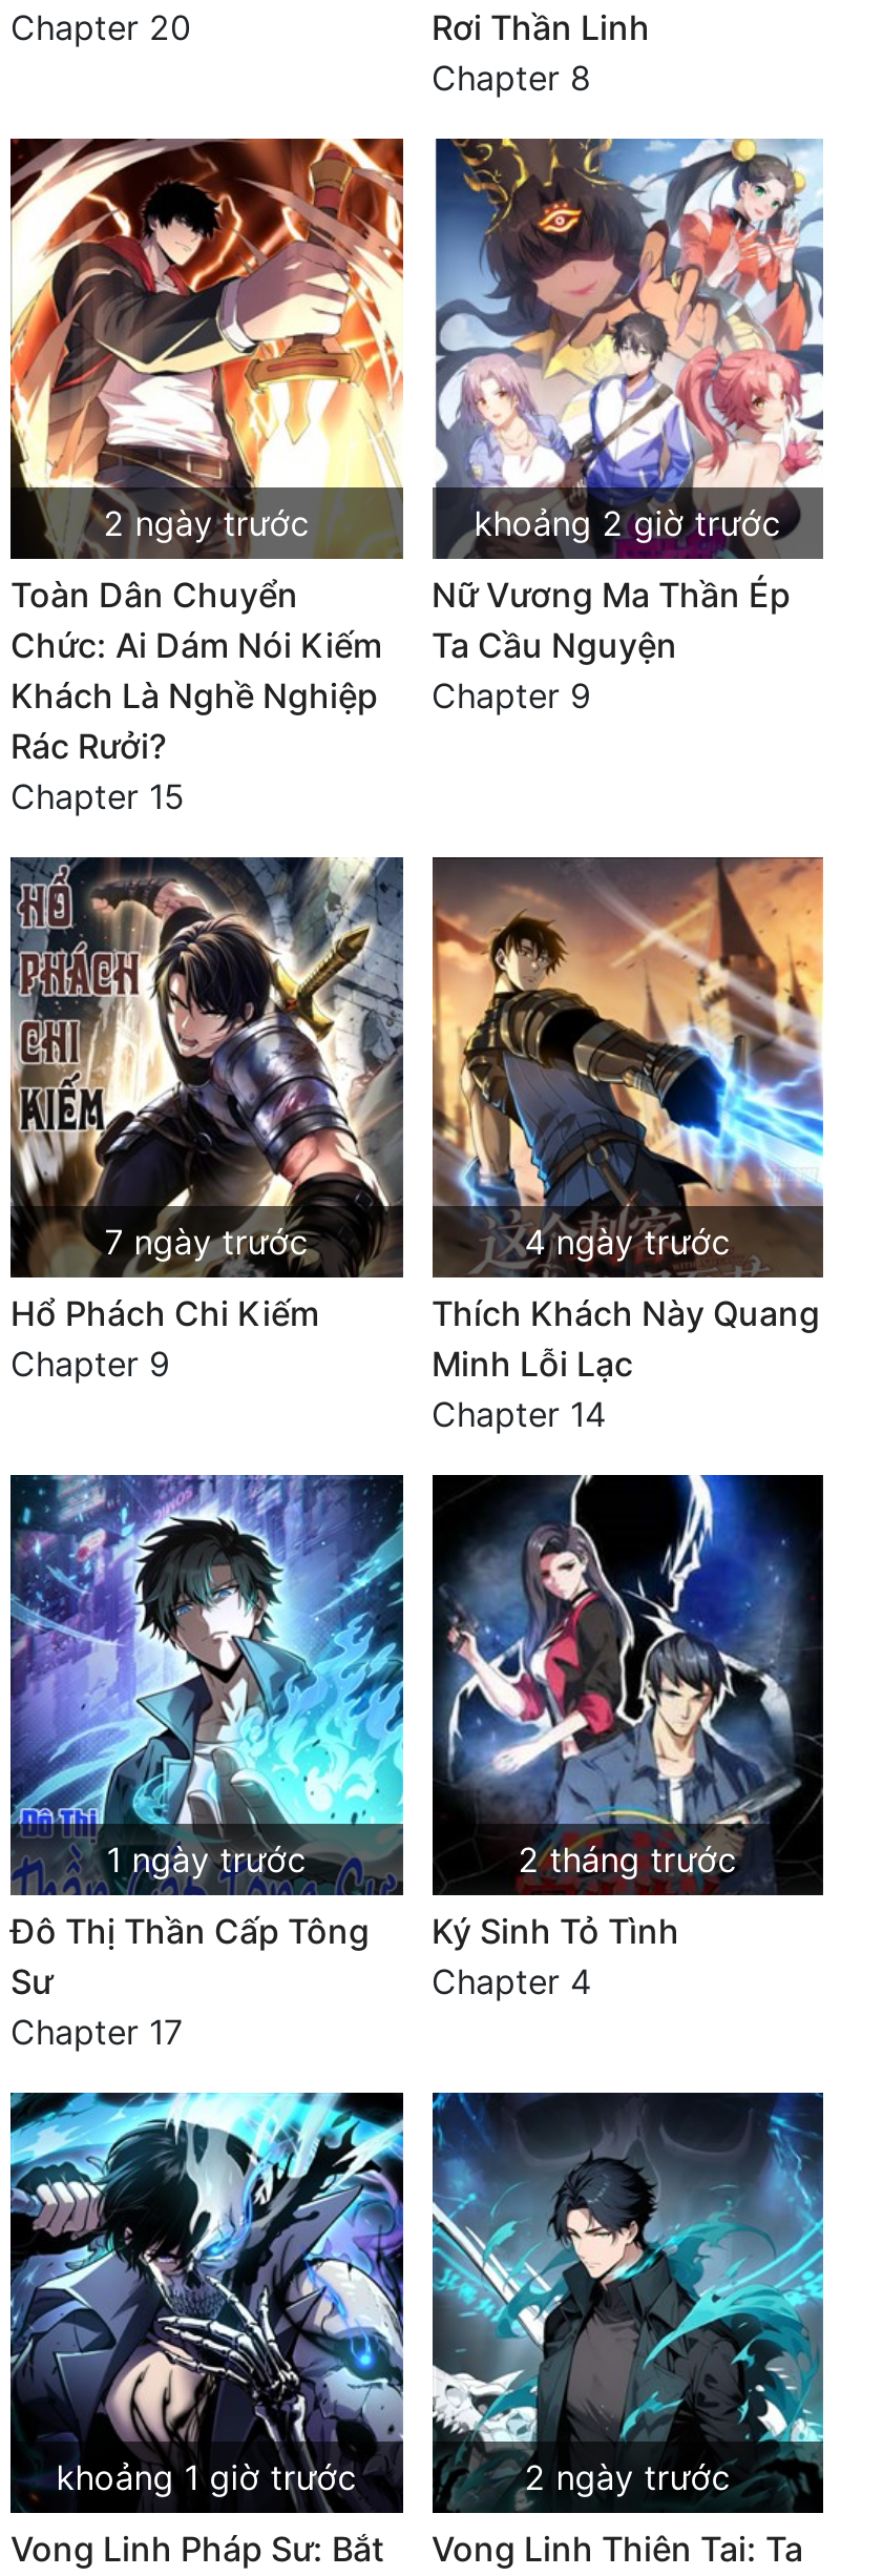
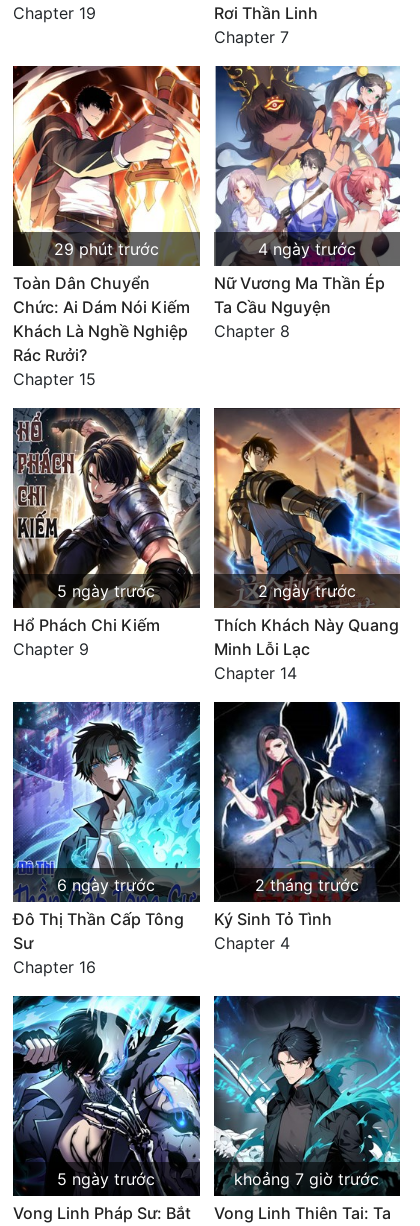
[10,5,191,47] Chapter 20 -> [13,3,96,23] Chapter 19
[432,56,591,98] Chapter 8 -> [213,27,288,47] Chapter 7
[103,501,309,543] 2 ngày trước -> [54,239,159,259] 29 phút trước
[474,501,781,543] khoảng 2 giờ trước -> [258,239,356,259] 4 ngày trước
[10,674,591,716] Khách Là Nghề Nghiệp Chapter 9 -> [13,321,289,341] Khách Là Nghề Nghiệp Chapter 8
[105,1220,308,1262] 7 ngày trước -> [57,581,155,601] 5 ngày trước
[525,1220,730,1262] 4 ngày trước -> [258,581,356,601] 2 ngày trước
[107,1838,306,1880] 1 ngày trước -> [57,875,155,895] 6 ngày trước
[10,2010,183,2052] Chapter 17 -> [13,957,96,977] Chapter 16
[56,2455,357,2497] khoảng 1 giờ trước -> [57,1169,155,1189] 5 ngày trước
[525,2455,730,2497] 2 ngày trước -> [234,1169,379,1189] khoảng 7 giờ trước

